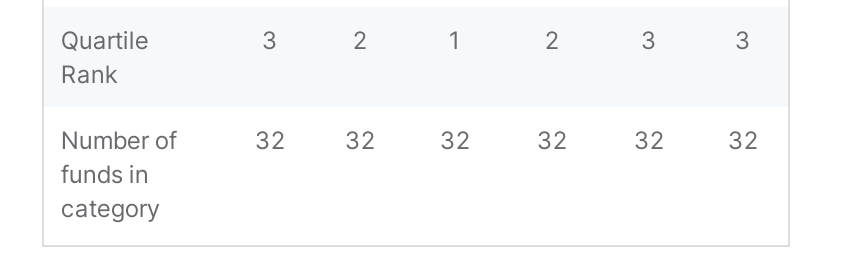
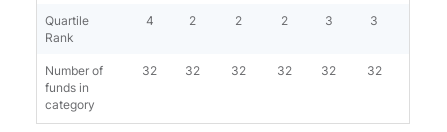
[262,25,278,55] 3 -> [146,13,154,28] 4
[449,25,461,55] 1 -> [235,13,242,28] 2

